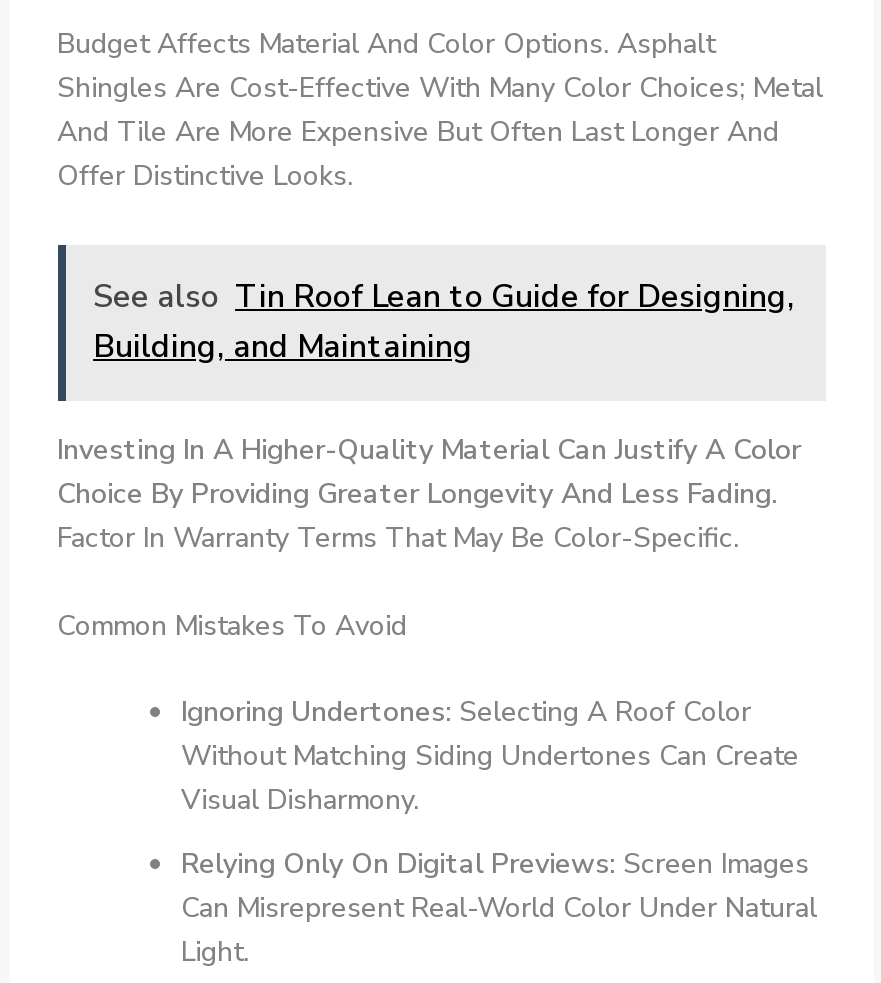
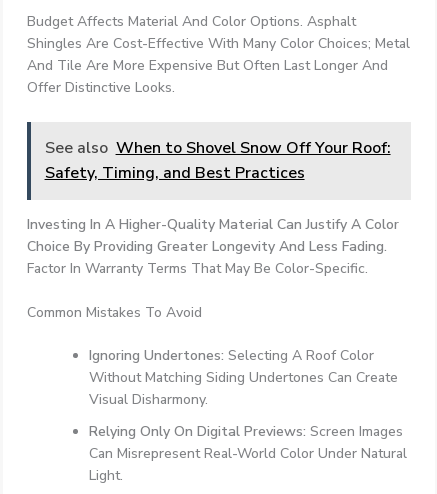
[93,275,795,369] See also Tin Roof Lean to Guide for Designing, | Building, and Maintaining -> [44,137,390,184] See also When to Shovel Snow Off Your Roof: | Safety, Timing, and Best Practices

